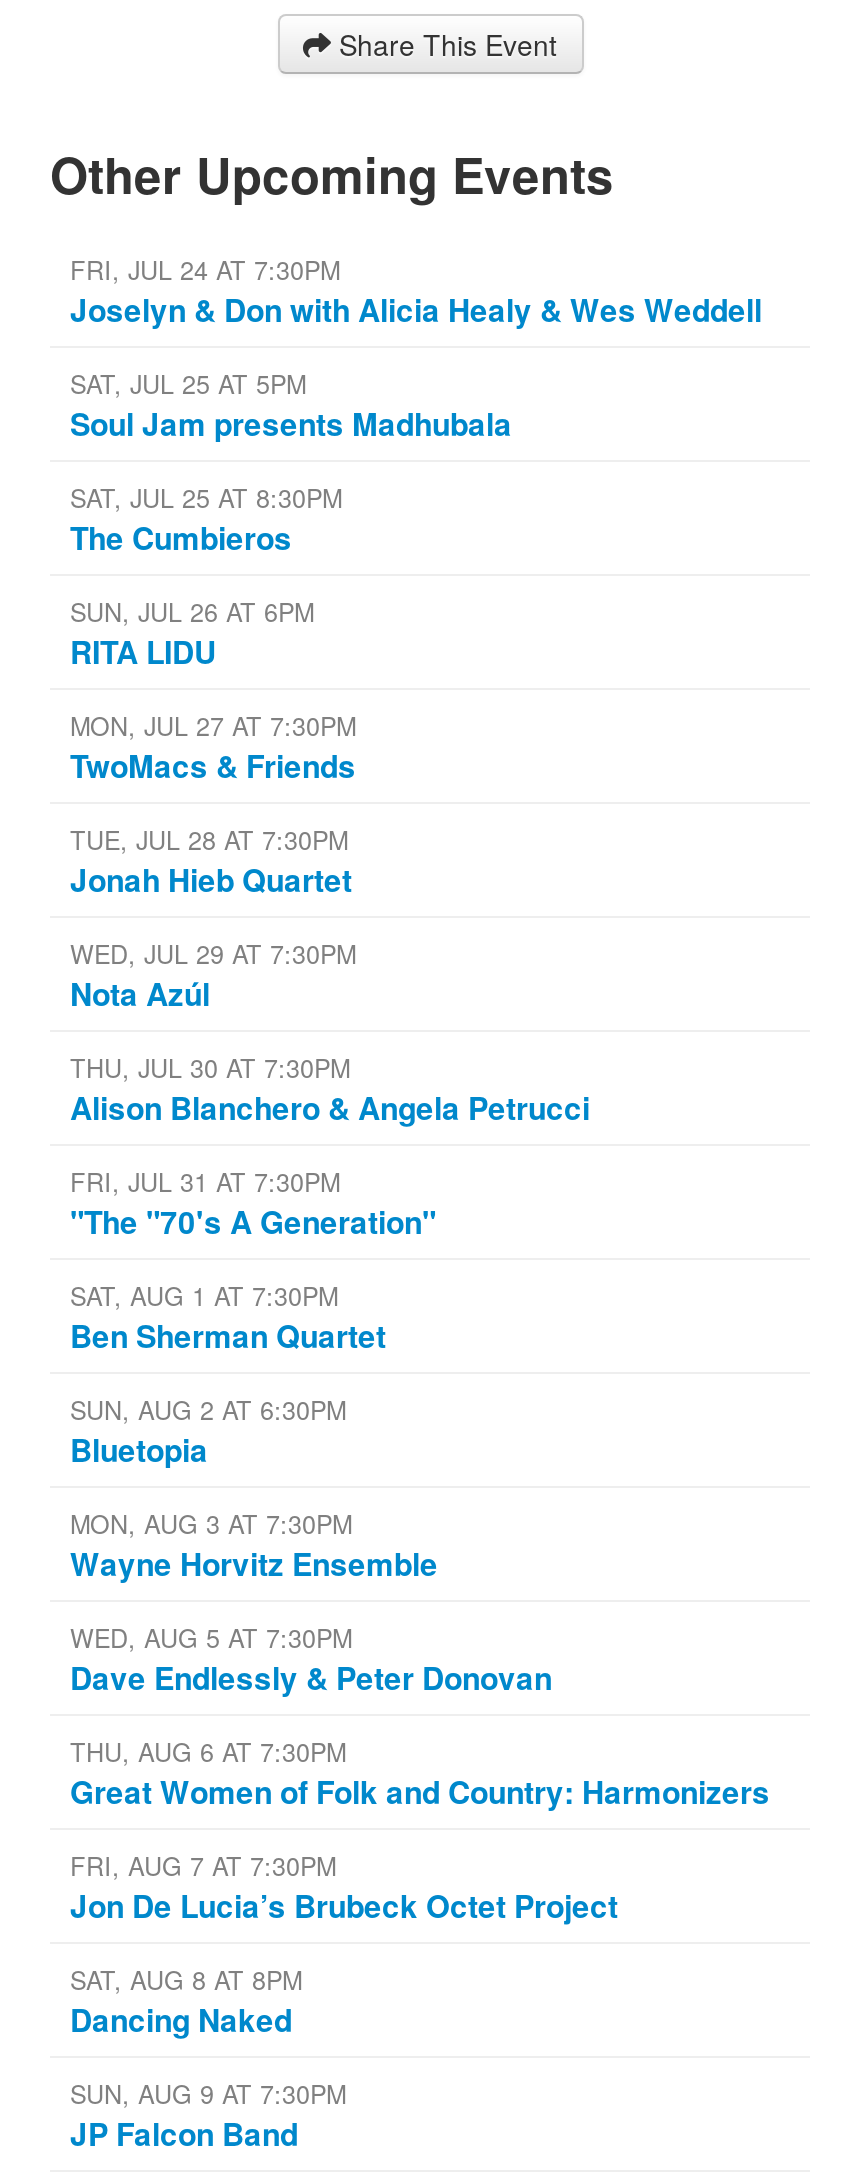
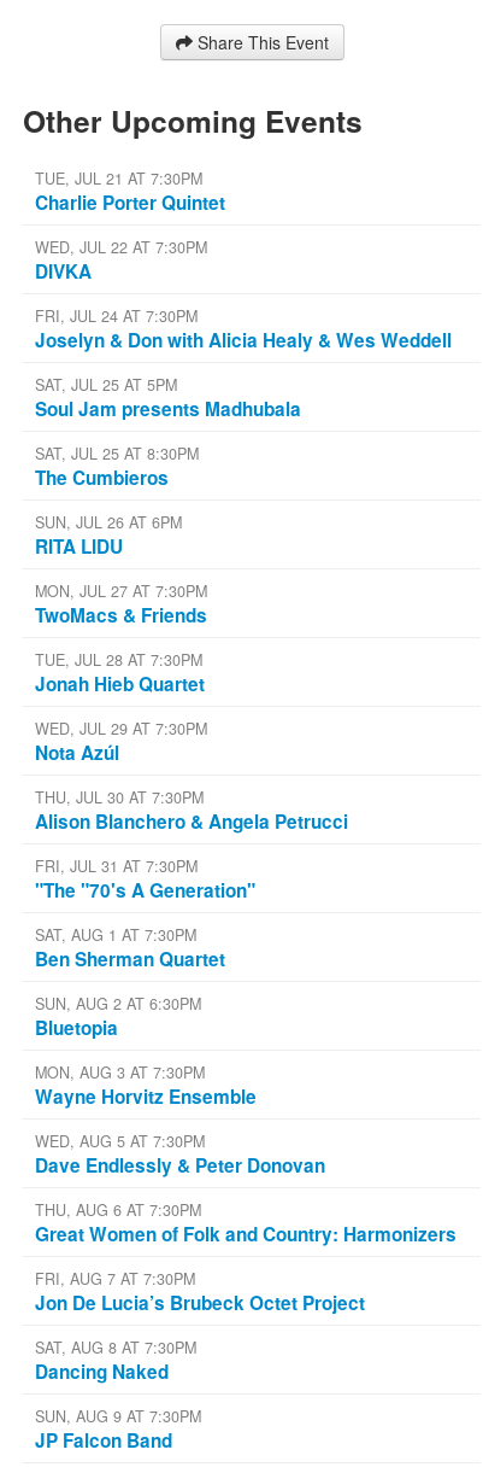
none -> [35,168,225,285] TUE, JUL 21 AT 7:30PM | Charlie Porter Quintet | WED, JUL 22 AT 7:30PM | DIVKA
[70,1963,302,1999] SAT, AUG 8 AT 8PM -> [35,1337,196,1359] SAT, AUG 8 AT 7:30PM

